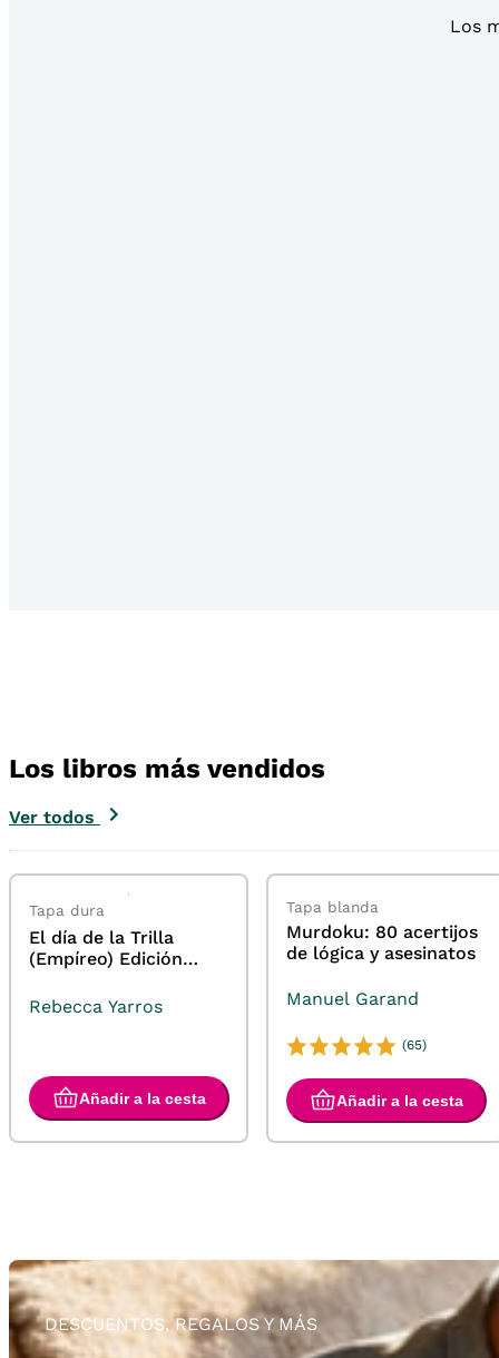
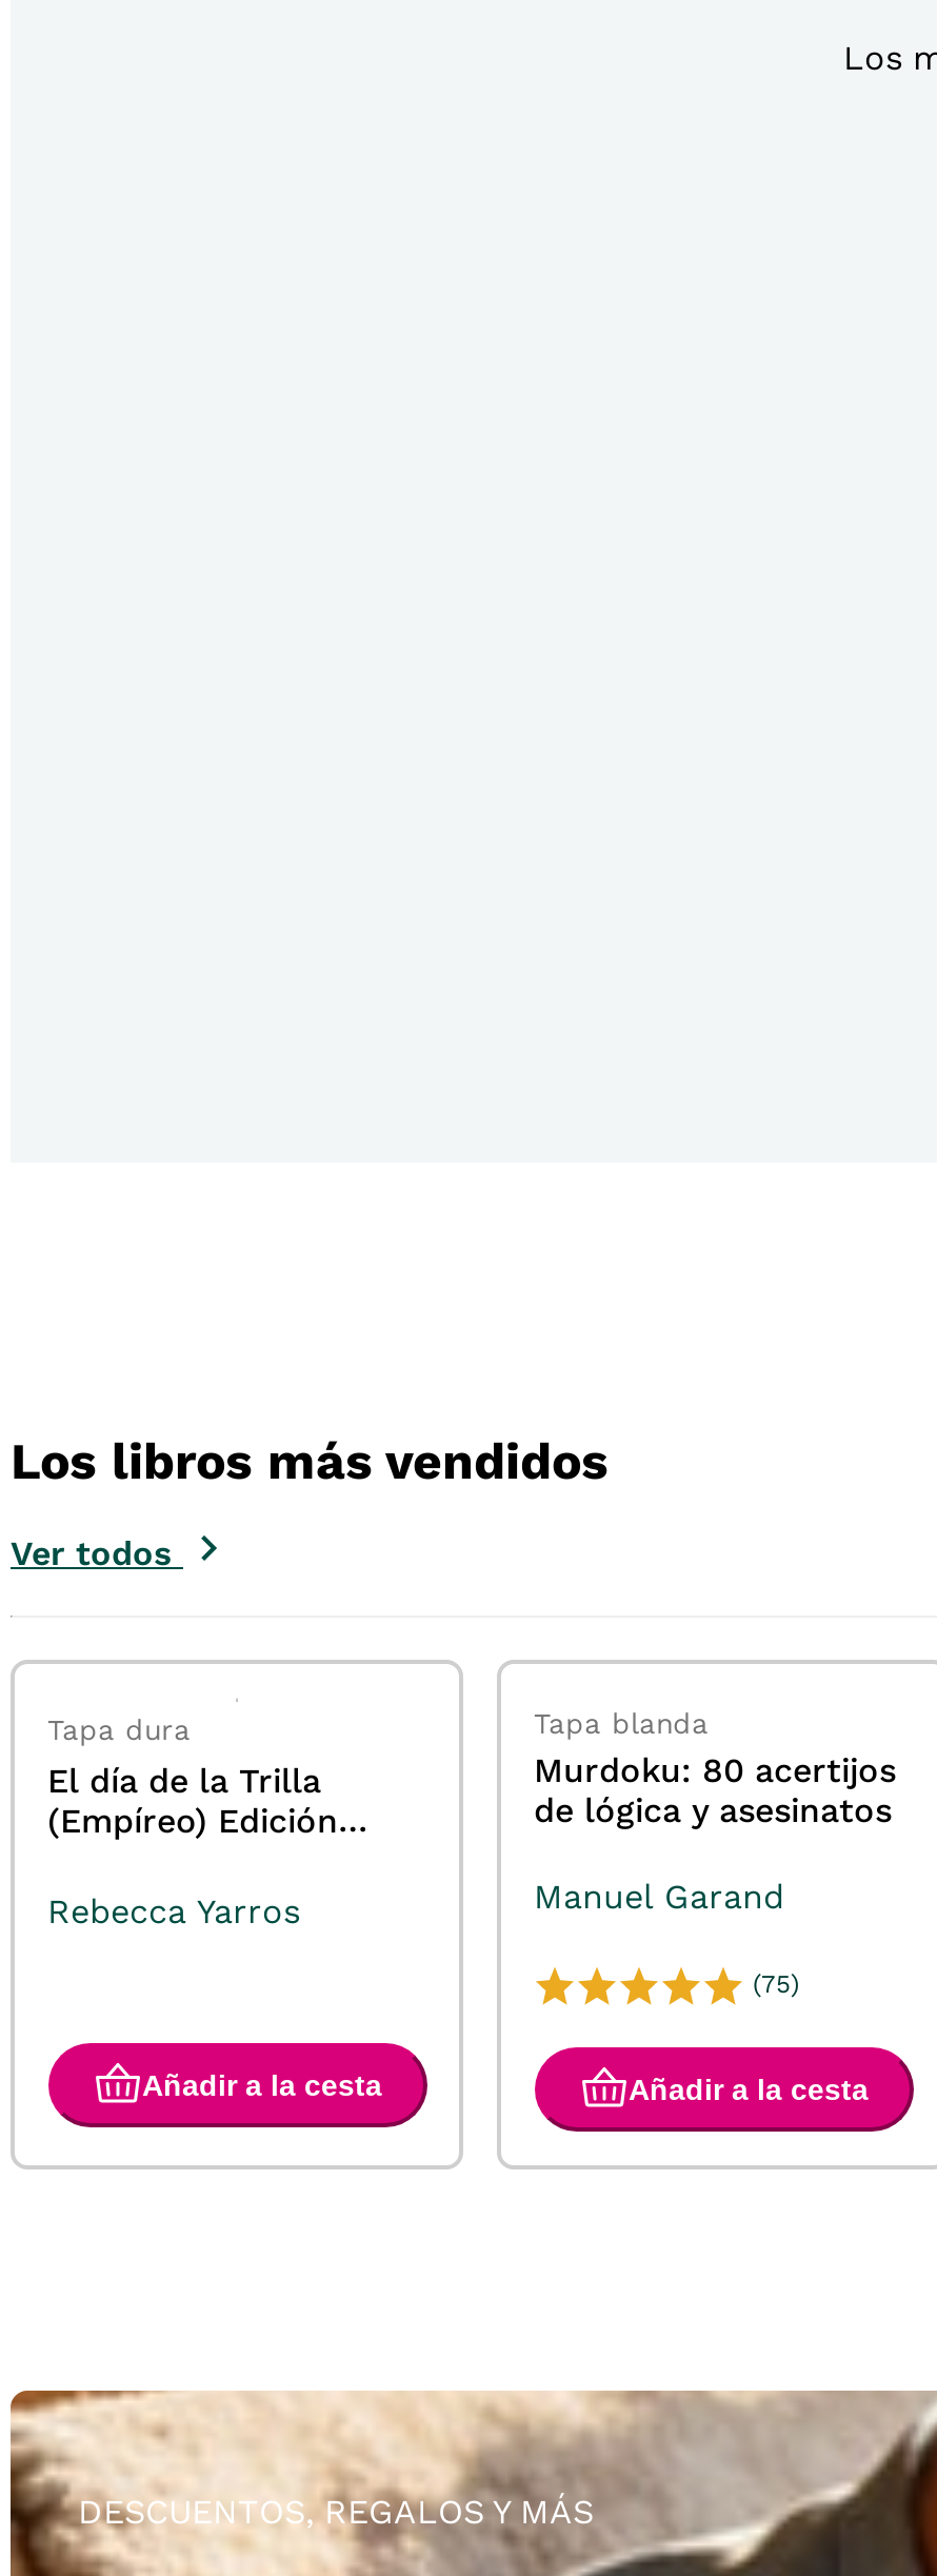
[402,1037,426,1053] (65) -> [753,1969,799,1998] (75)

